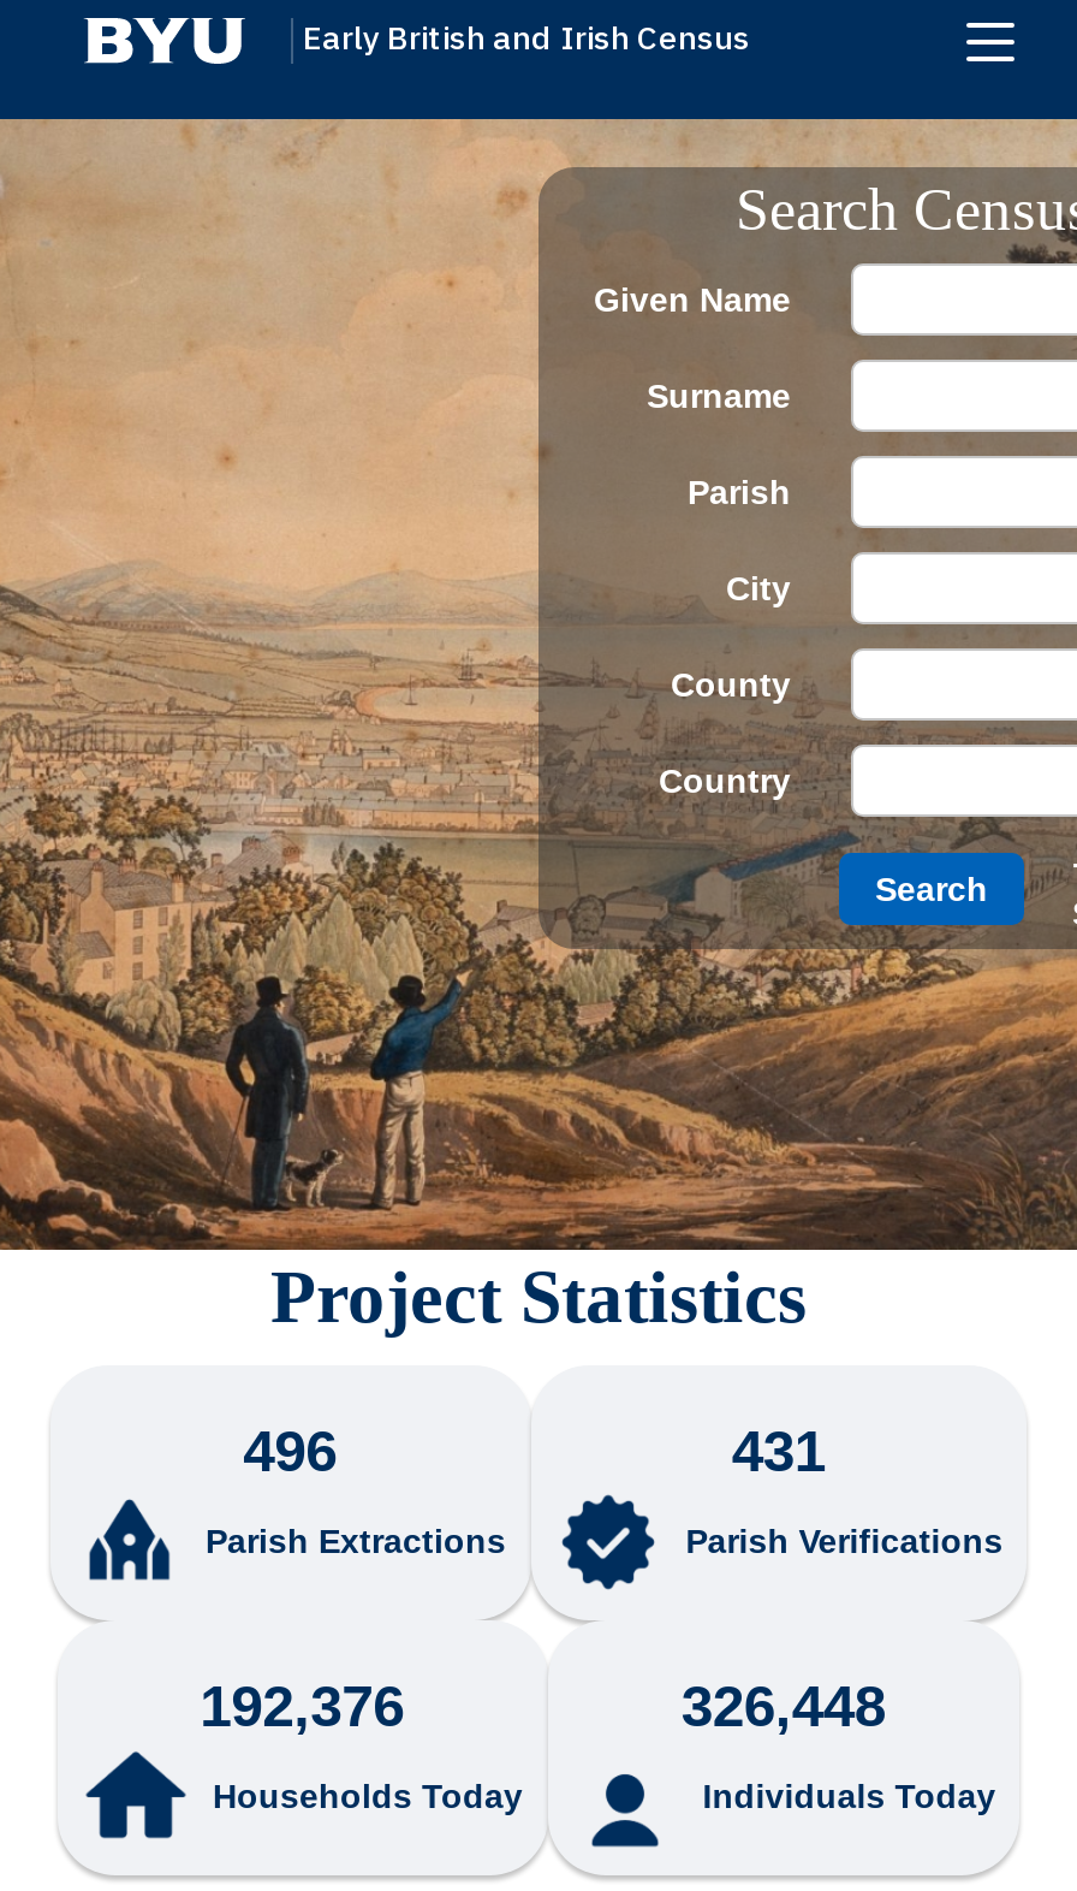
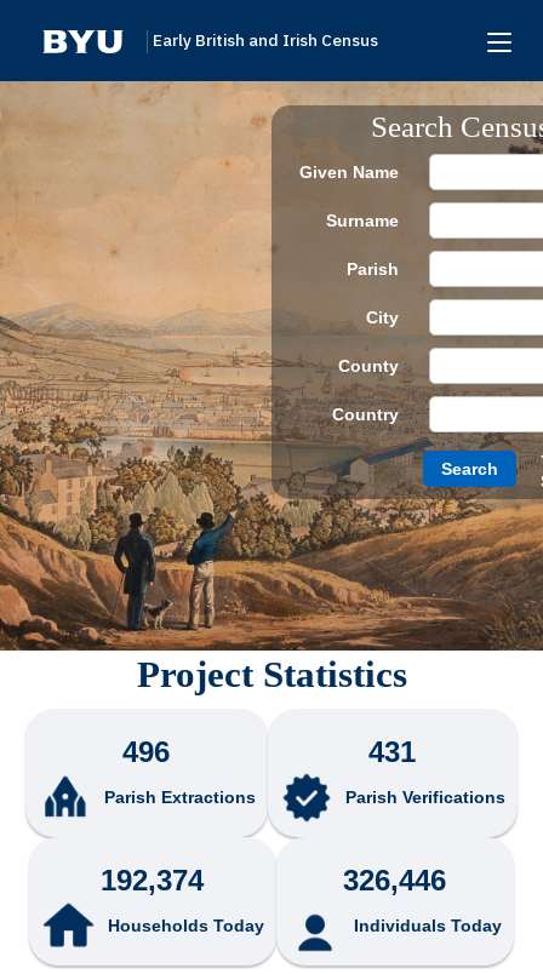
[200,1673,404,1738] 192,376 -> [101,864,204,896] 192,374
[681,1673,886,1738] 326,448 -> [343,864,447,896] 326,446

